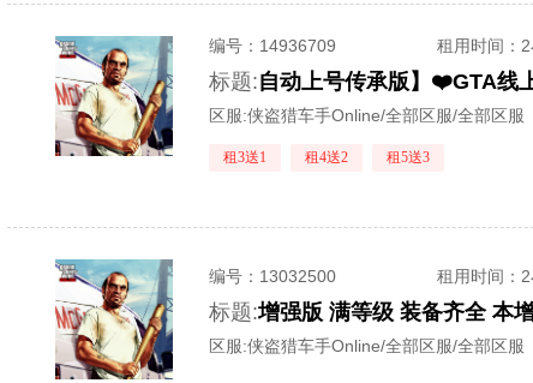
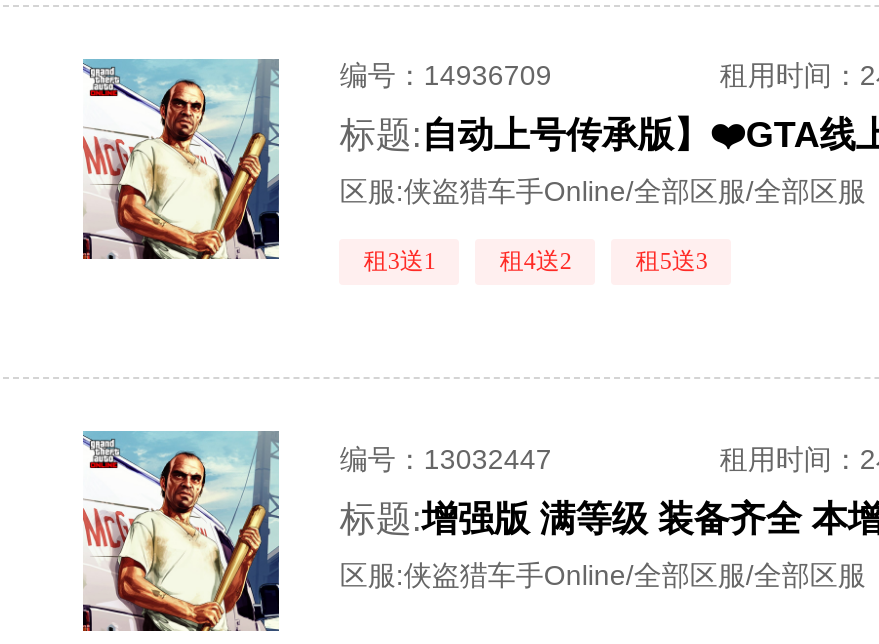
[209,267,341,286] 编号：13032500 -> [340,443,560,475] 编号：13032447

